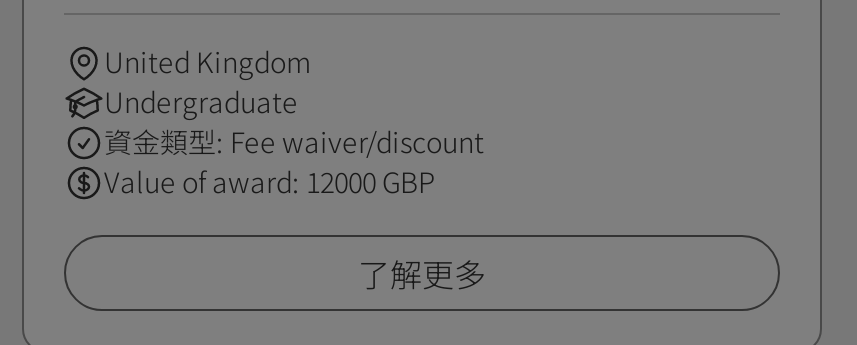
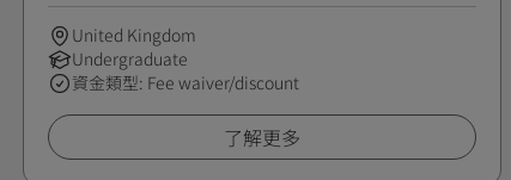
[104,161,436,201] Value of award: 12000 GBP -> none

